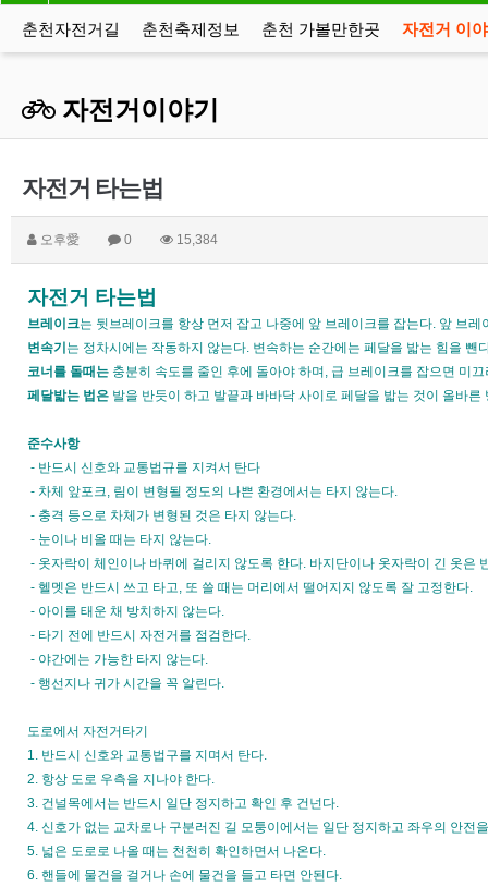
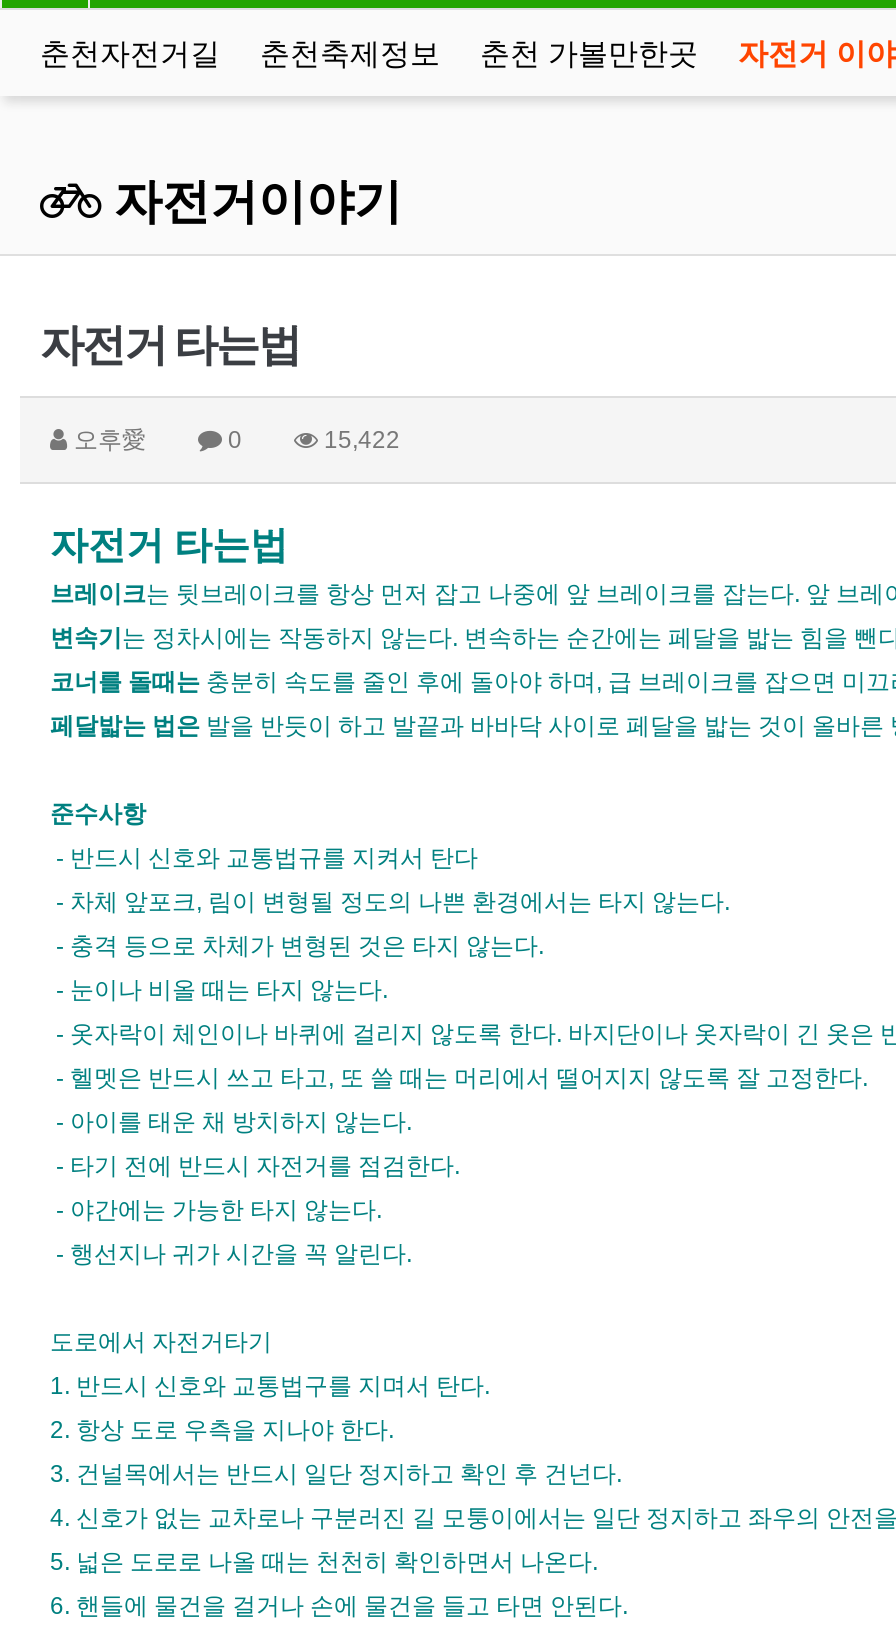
[173,232,218,247] 15,384 -> [318,426,400,454] 15,422

